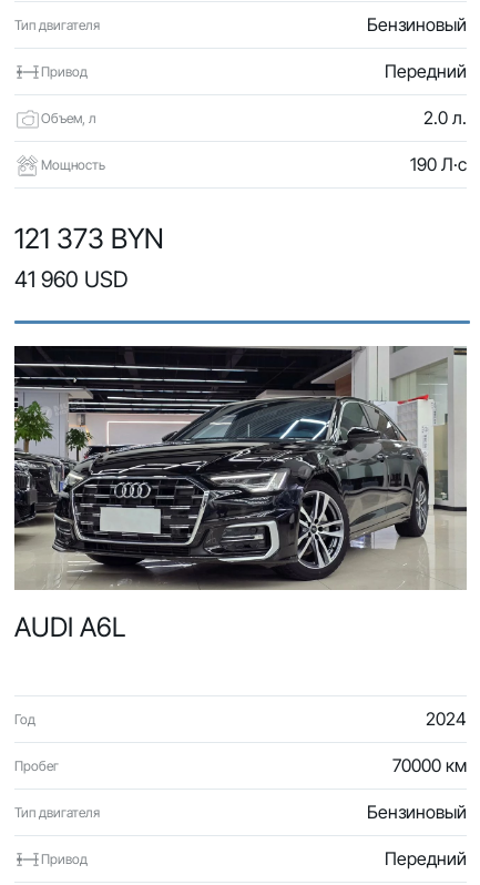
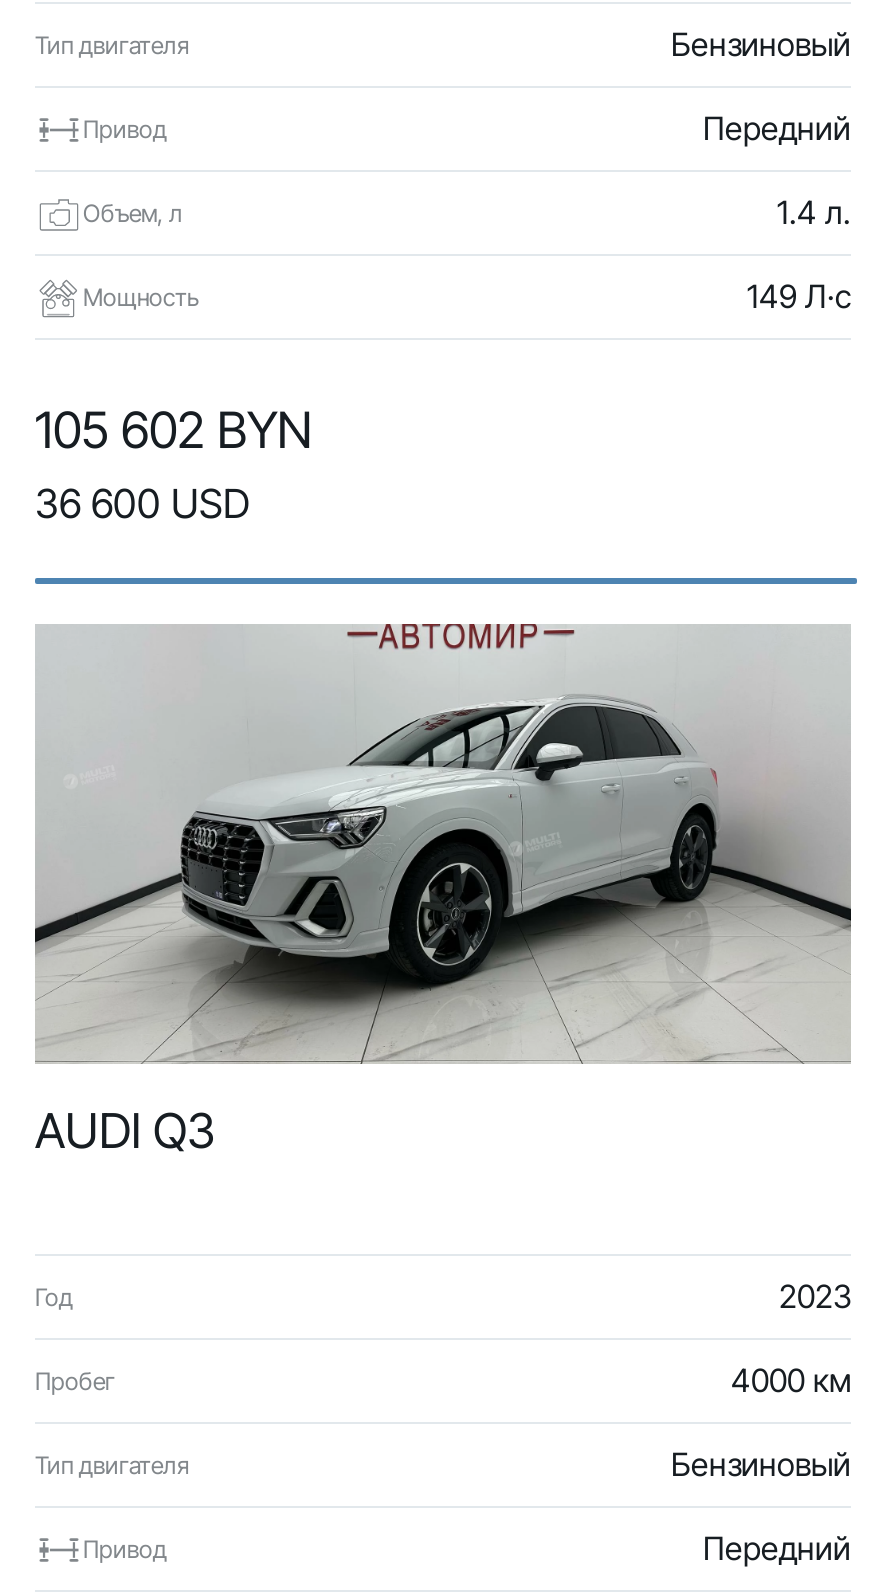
[423,106,467,129] 2.0 л. -> [777,192,851,232] 1.4 л.
[410,153,467,175] 190 Л·с -> [747,276,851,316] 149 Л·с
[14,222,164,255] 121 373 BYN -> [35,400,313,460] 105 602 BYN
[14,266,127,293] 41 960 USD -> [35,480,249,528] 36 600 USD
[13,345,467,643] [image] | AUDI A6L -> [35,624,851,1160] [image] | AUDI Q3
[426,708,467,730] 2024 -> [779,1276,851,1316] 2023
[392,754,467,776] 70000 км -> [731,1360,851,1400] 4000 км

